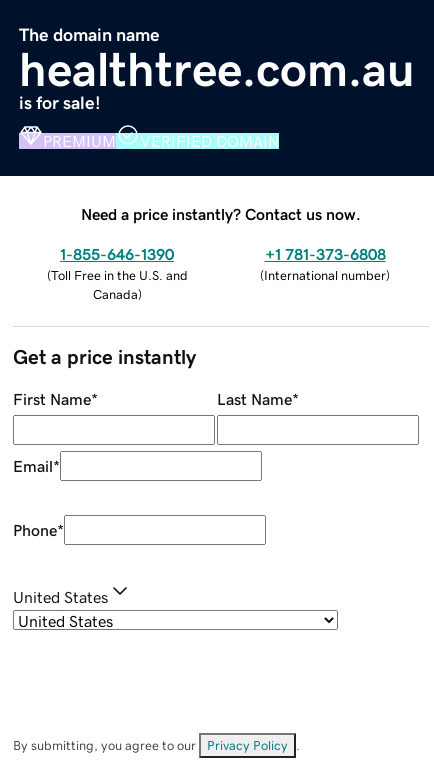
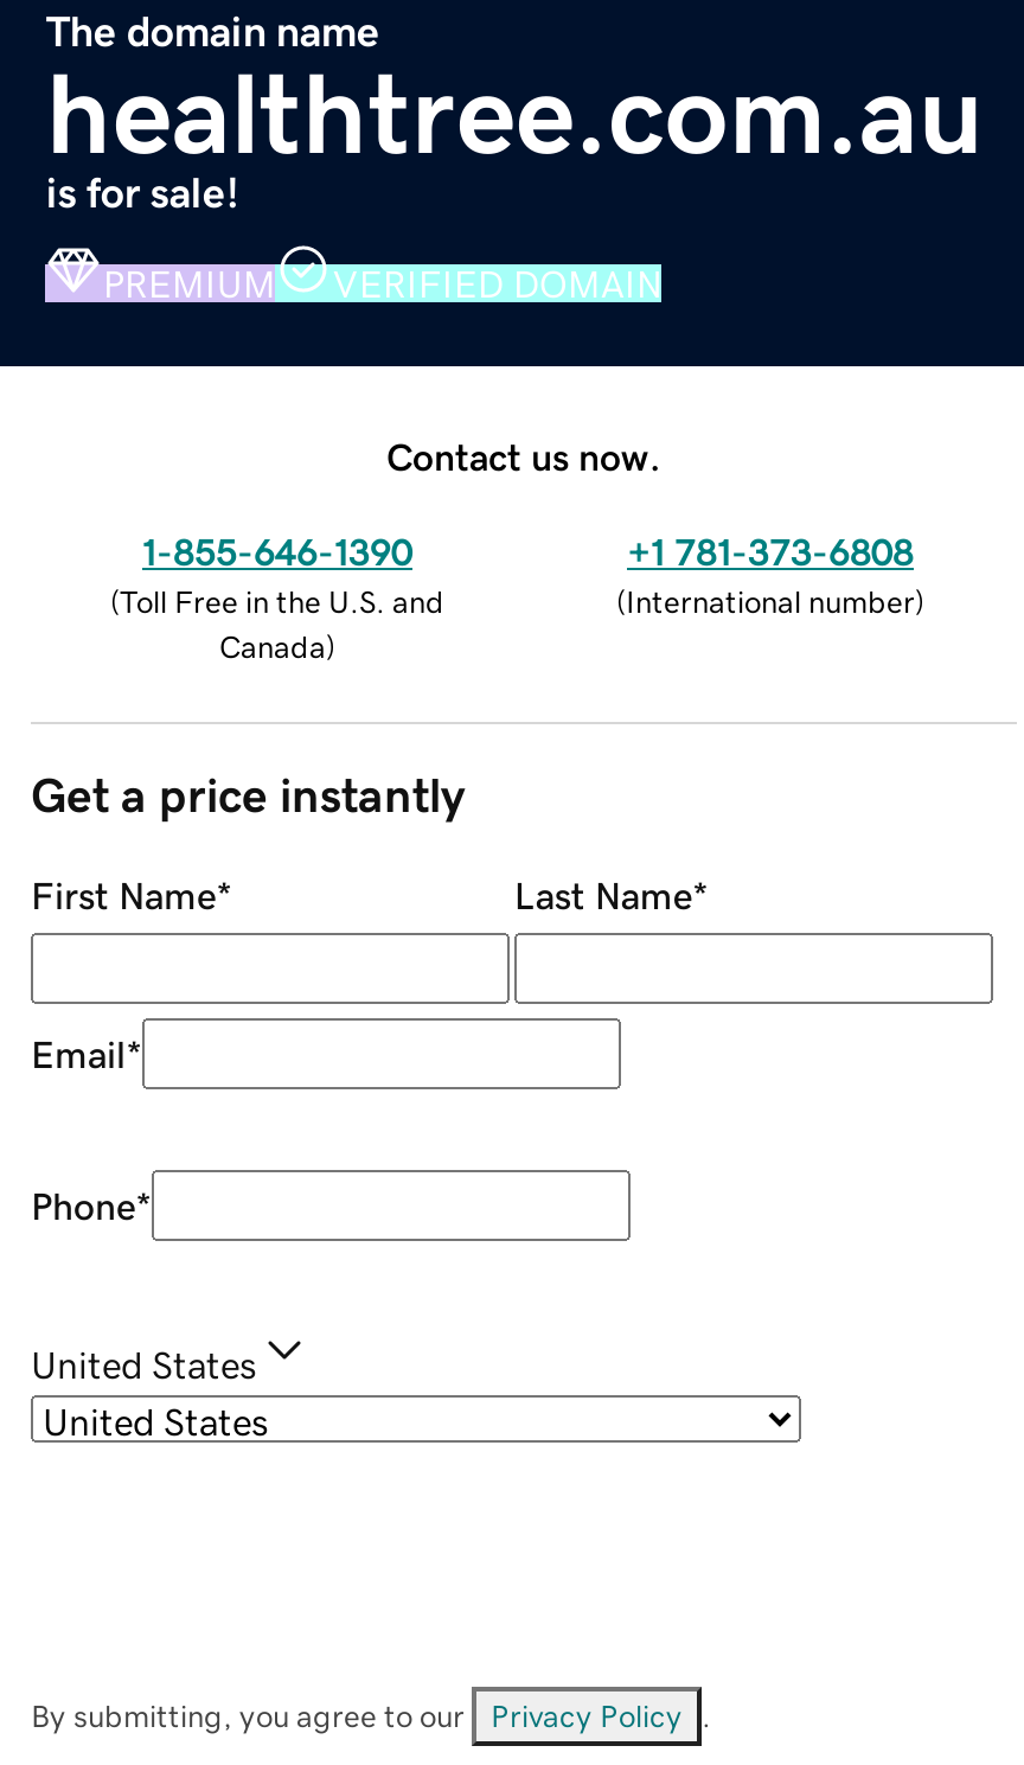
[81,206,361,222] Need a price instantly? Contact us now. -> [386,436,661,474] Contact us now.

